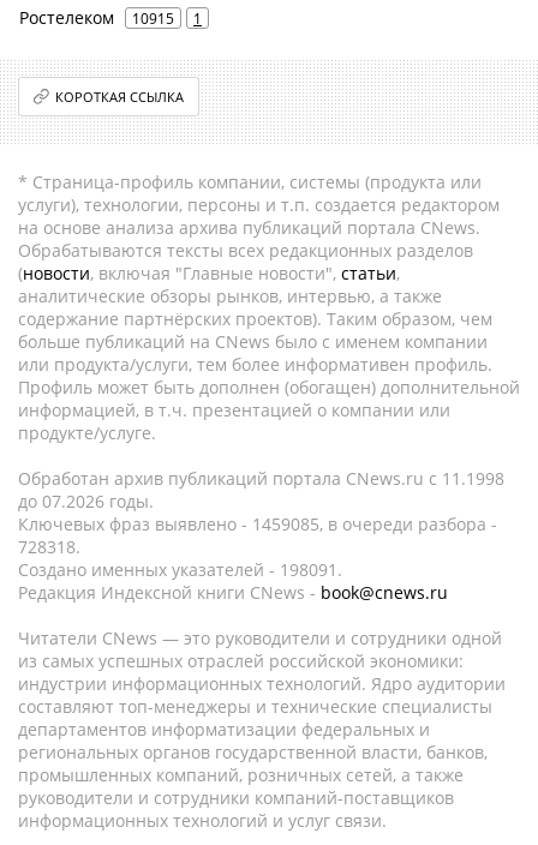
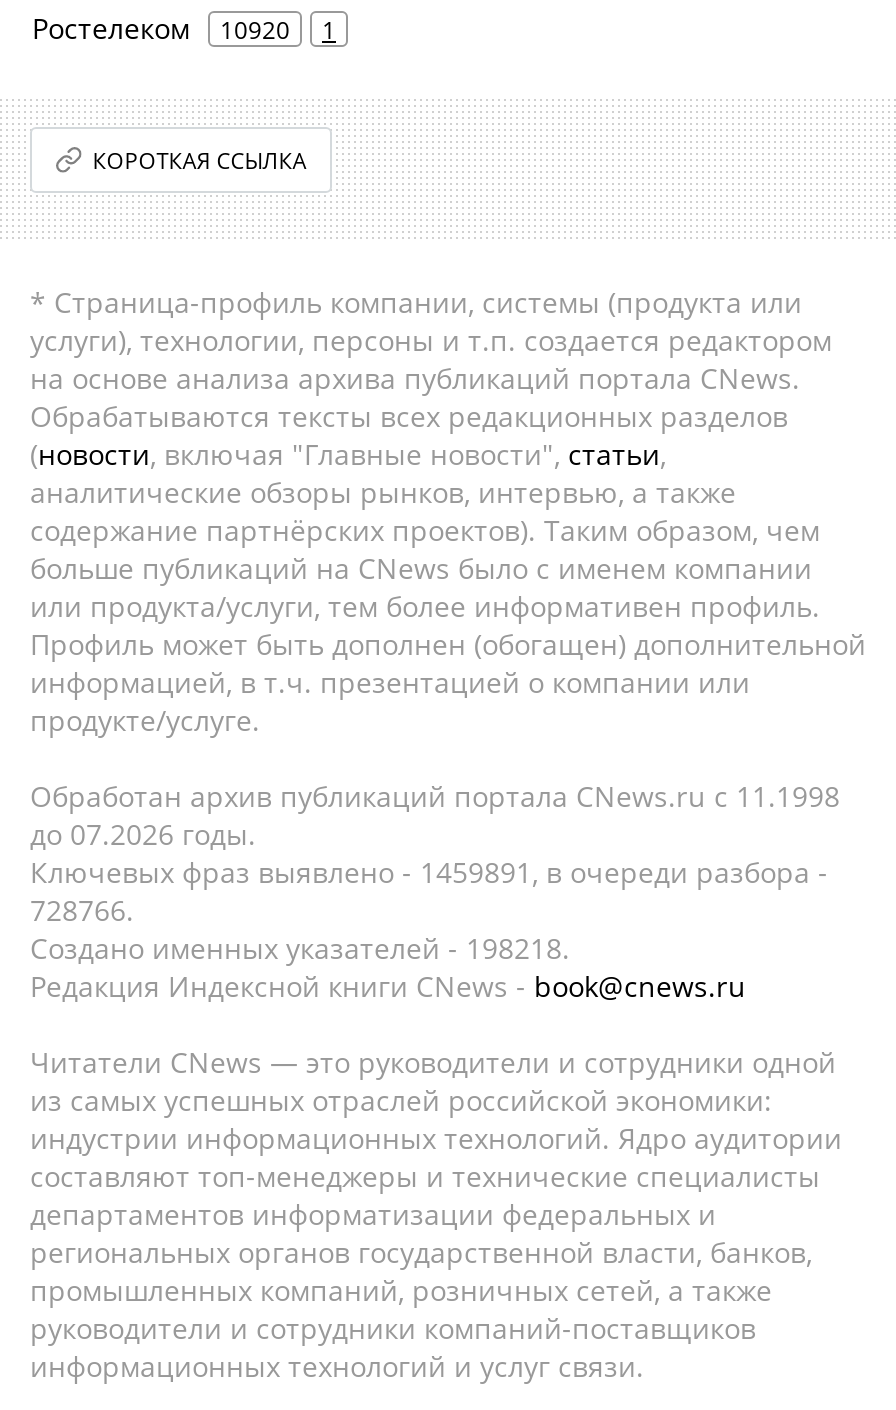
[19,6,202,29] Ростелеком 10915 1 -> [32,9,336,47] Ростелеком 10920 1
[18,513,497,535] Ключевых фраз выявлено - 1459085, в очереди разбора - -> [30,853,828,891] Ключевых фраз выявлено - 1459891, в очереди разбора -
[18,535,80,558] 728318. -> [30,891,134,929] 728766.
[18,558,342,581] Создано именных указателей - 198091. -> [30,929,570,967] Создано именных указателей - 198218.

